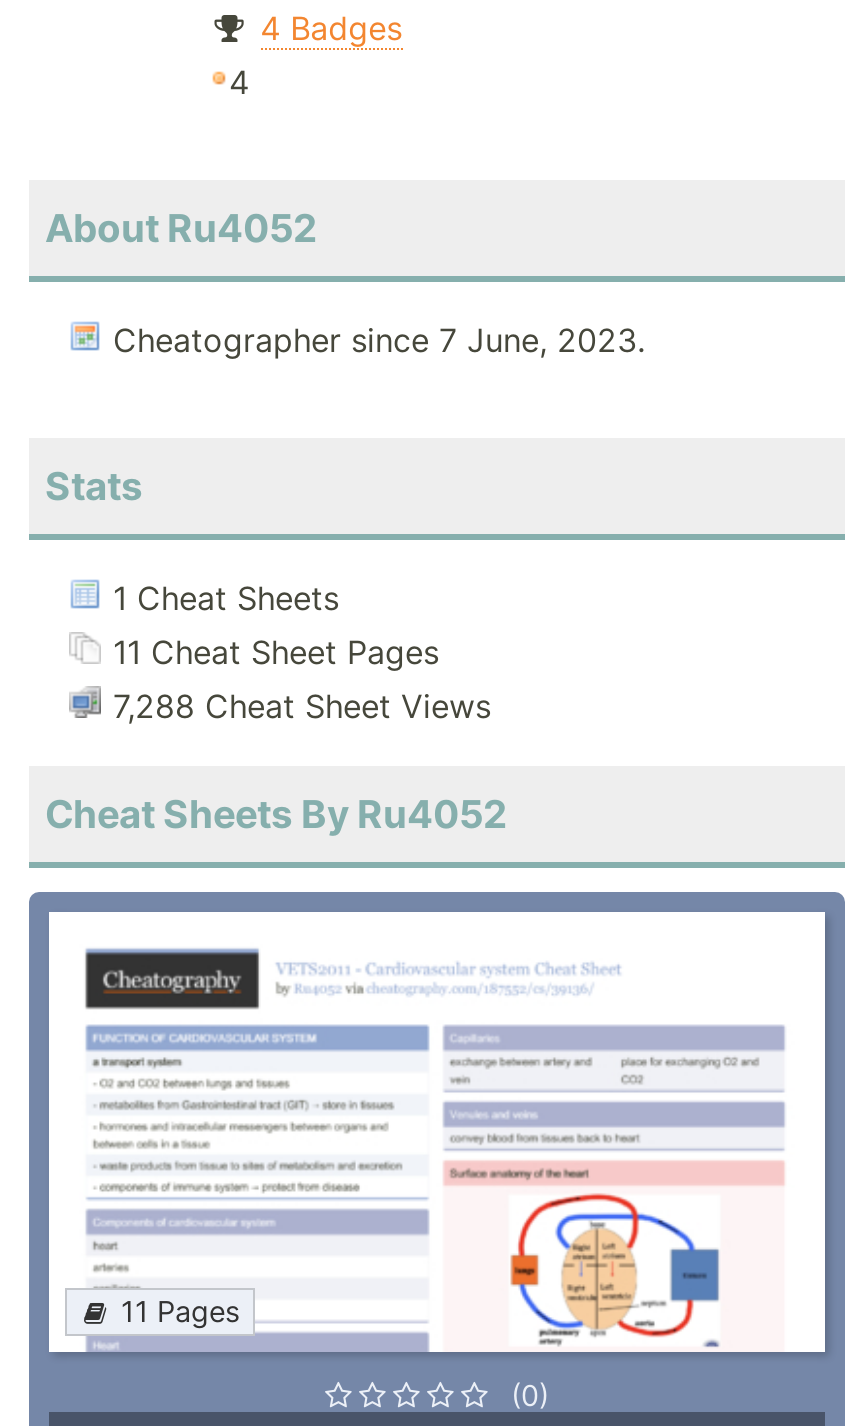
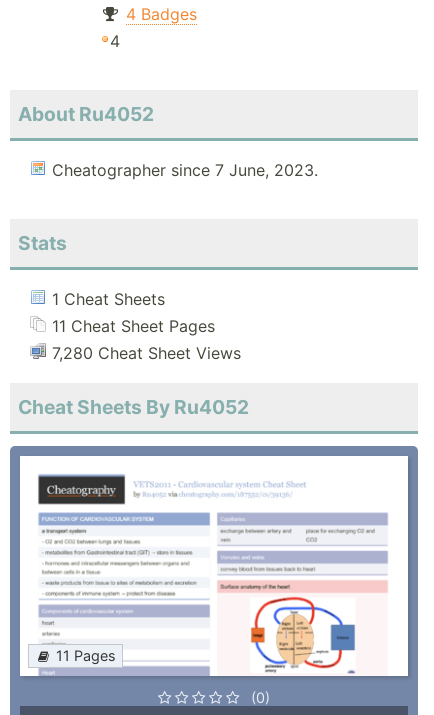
[113,686,491,726] 7,288 Cheat Sheet Views -> [52,343,241,363] 7,280 Cheat Sheet Views

